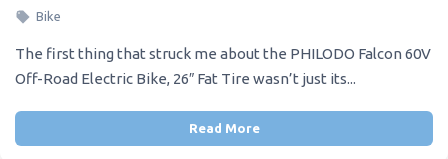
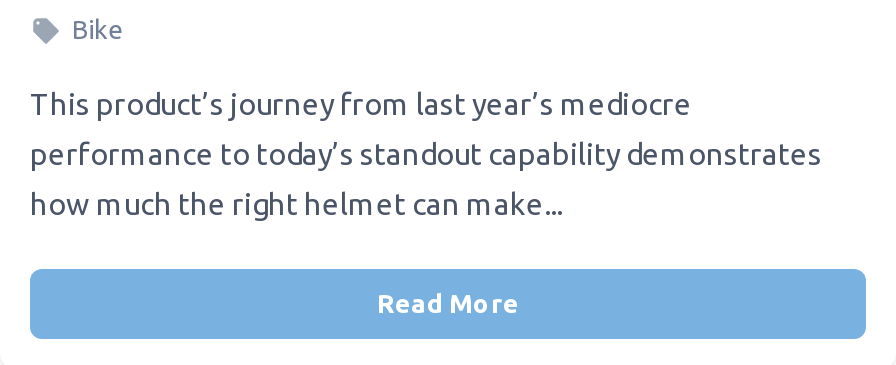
[15,45,431,87] The first thing that struck me about the PHILODO Falcon 60V | Off-Road Electric Bike, 26″ Fat Tire wasn’t just its... -> [30,87,822,221] This product’s journey from last year’s mediocre | performance to today’s standout capability demonstrates | how much the right helmet can make...

